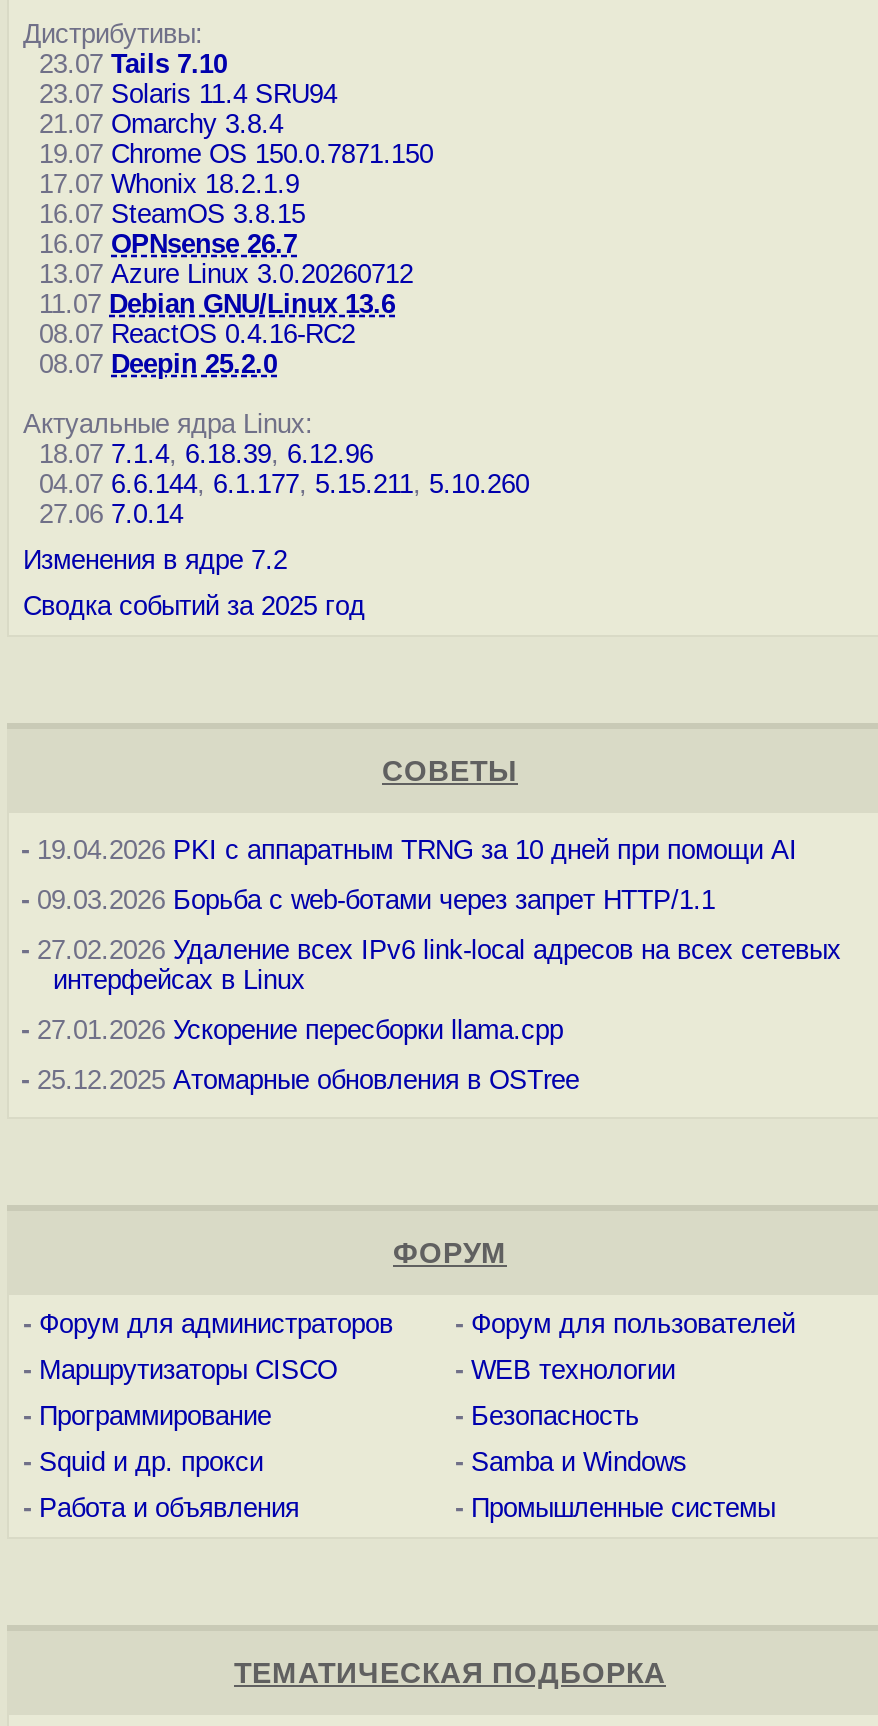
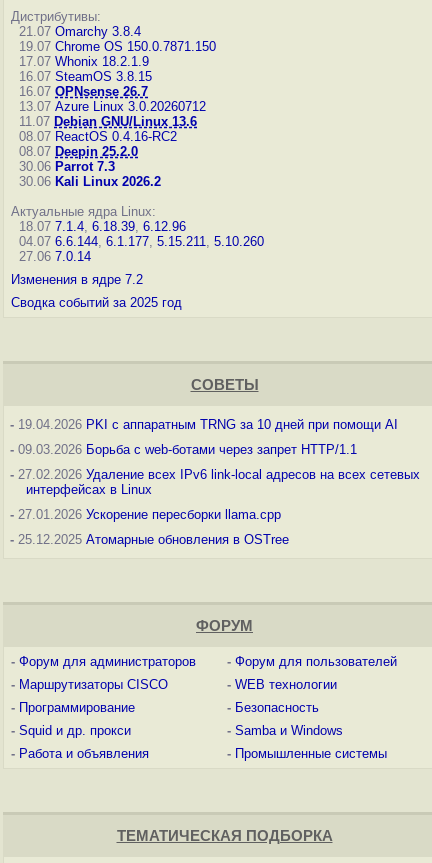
[23,49,337,109] 23.07 Tails 7.10 | 23.07 Solaris 11.4 SRU94 -> none
moved [23,109,433,379] -> [11,24,216,159]: 21.07 Omarchy 3.8.4 | 19.07 Chrome OS 150.0.7871.150 | 17.07 Whonix 18.2.1.9 | ... | 08.07 ReactOS 0.4.16-RC2 | 08.07 Deepin 25.2.0
none -> [11,159,161,189] 30.06 Parrot 7.3 | 30.06 Kali Linux 2026.2

